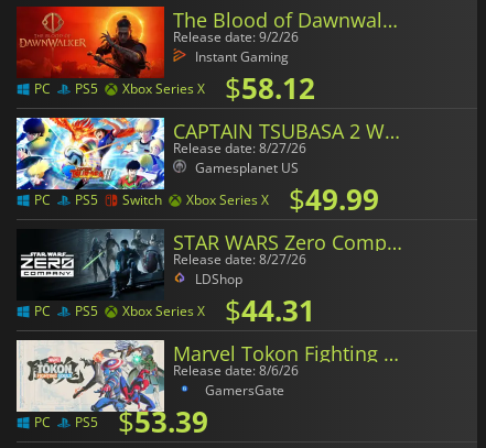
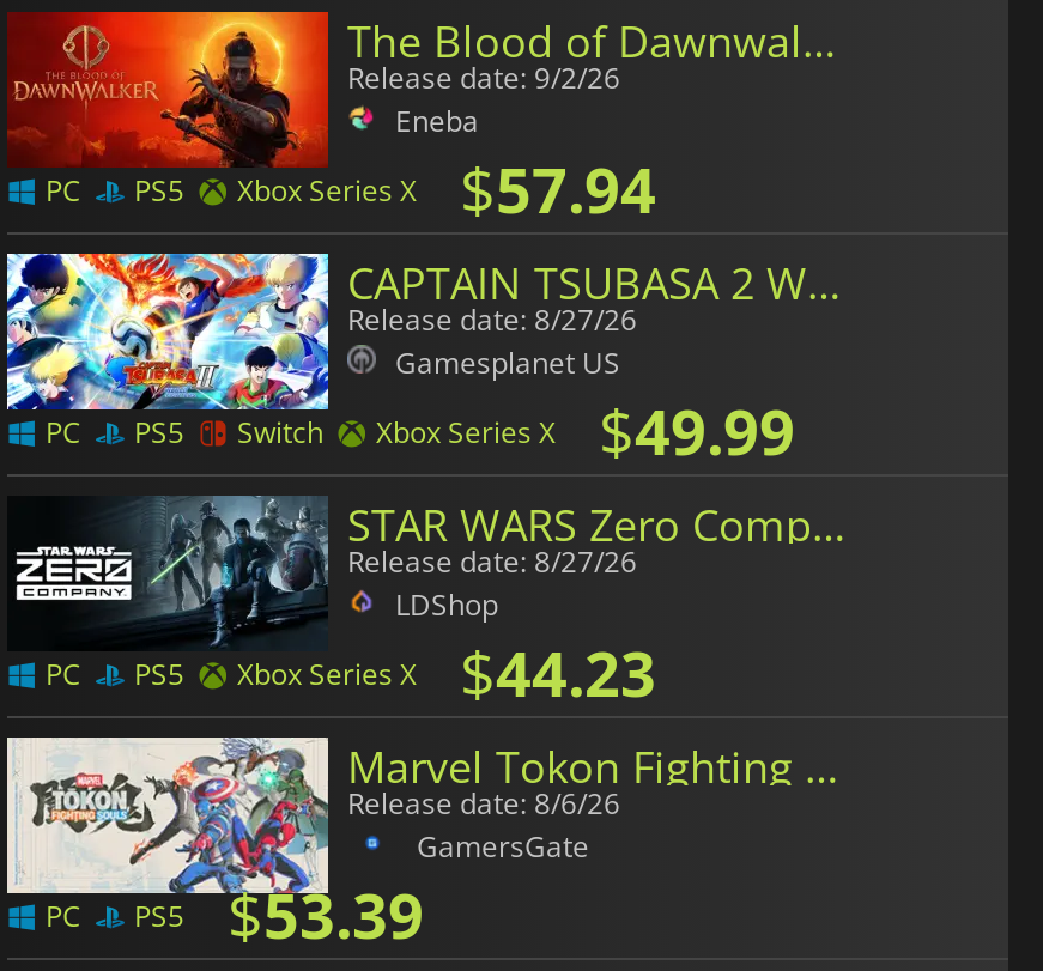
[195,47,289,66] Instant Gaming -> [395,100,479,141] Eneba
[34,68,315,108] PC PS5 Xbox Series X $58.12 -> [46,147,656,233] PC PS5 Xbox Series X $57.94
[34,291,315,330] PC PS5 Xbox Series X $44.31 -> [46,630,656,716] PC PS5 Xbox Series X $44.23

